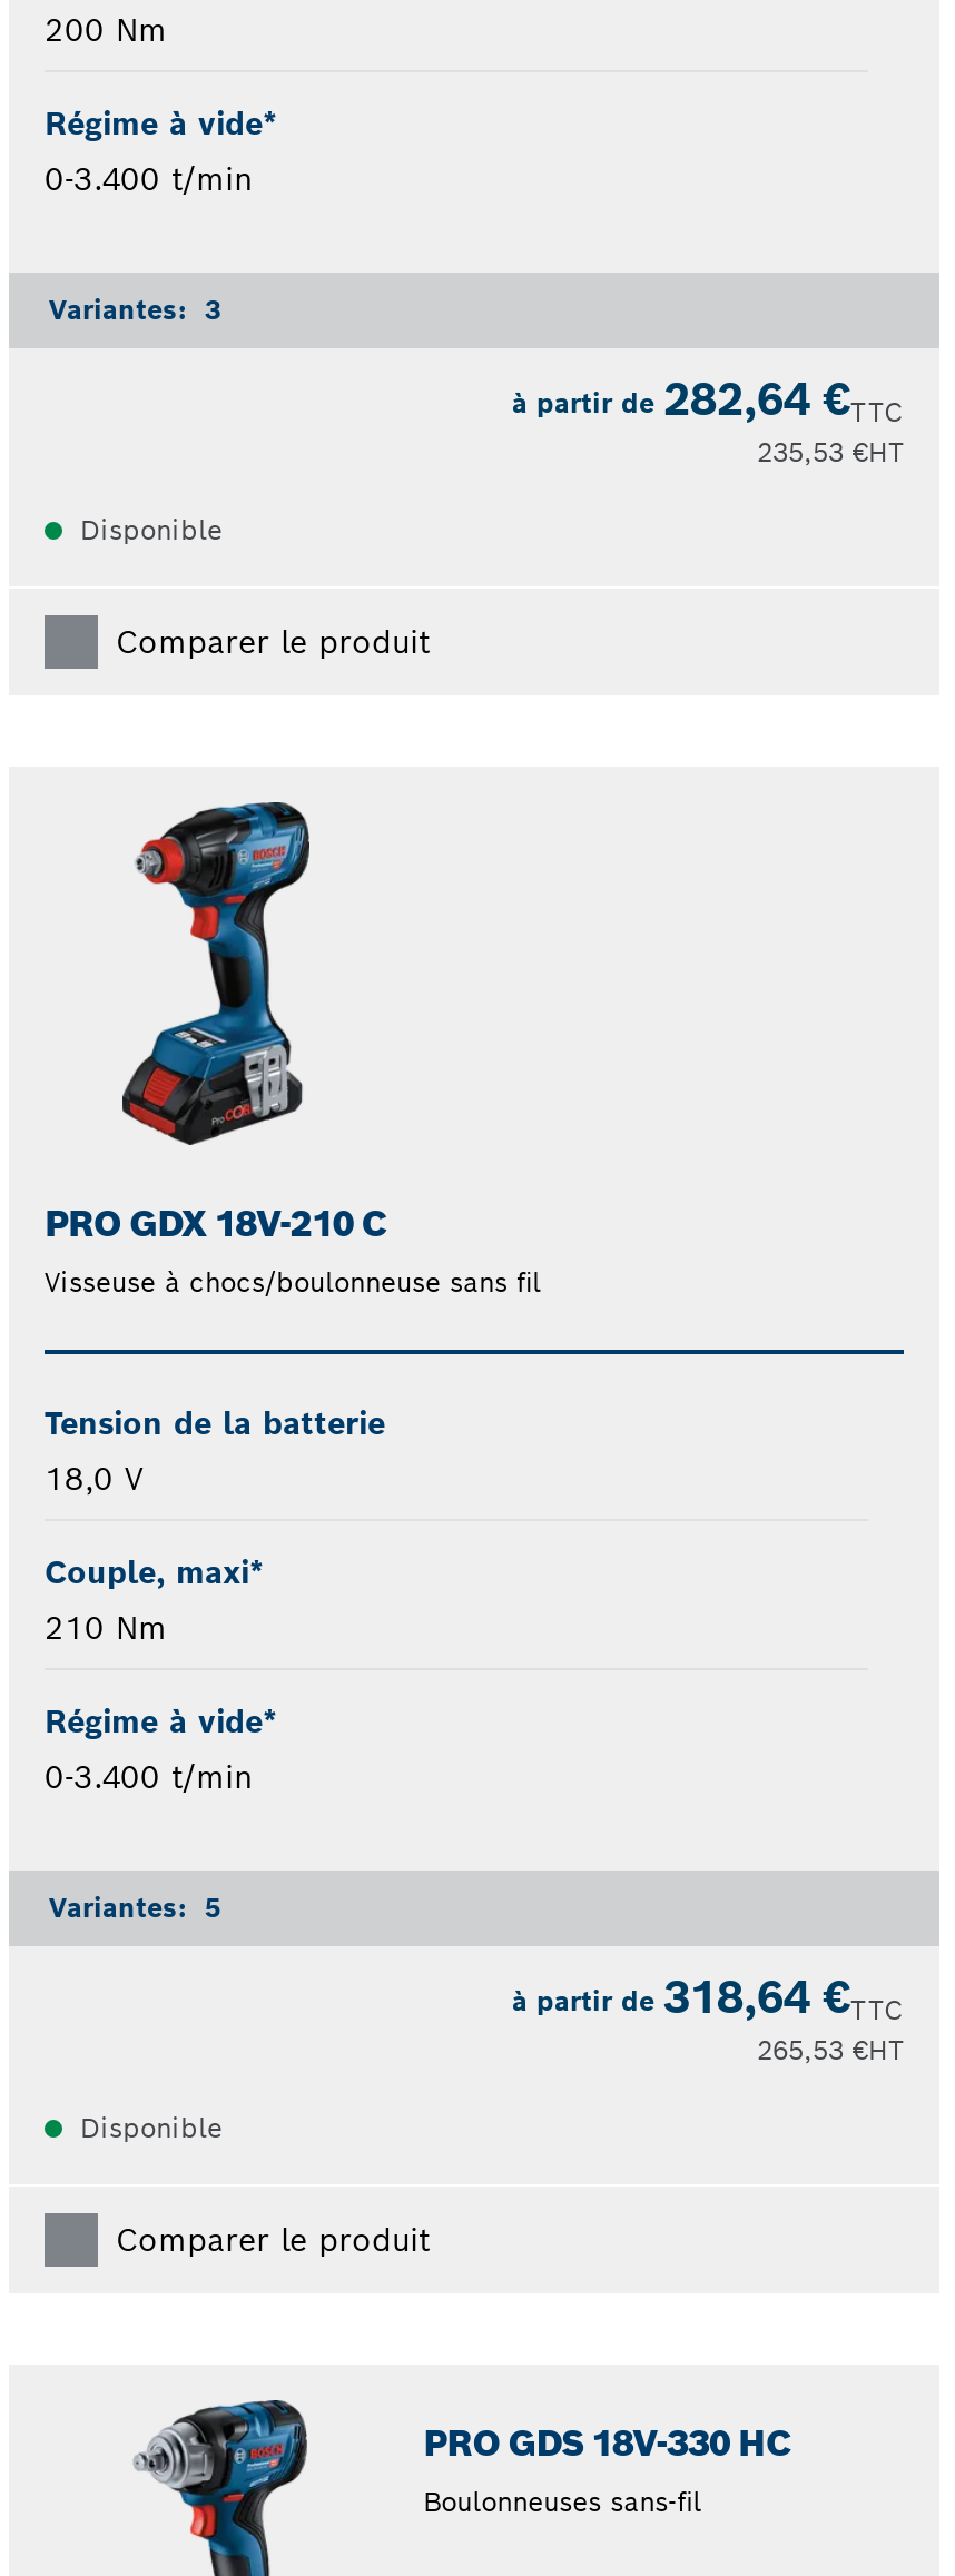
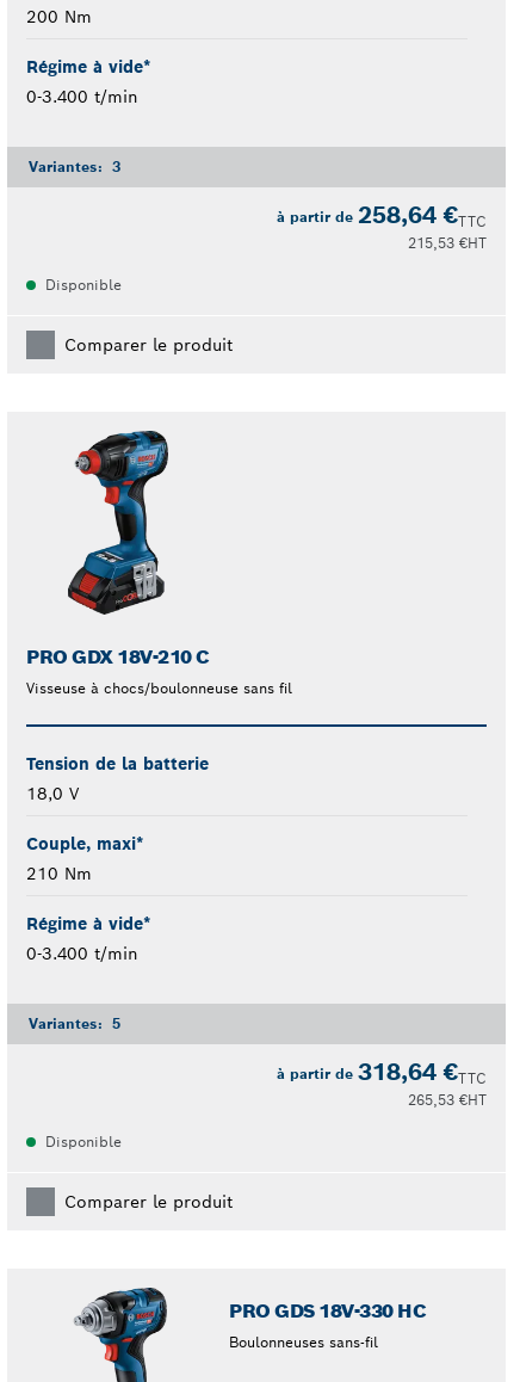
[512,370,904,428] à partir de 282,64 €TTC -> [277,199,487,230] à partir de 258,64 €TTC
[757,435,904,468] 235,53 €HT -> [408,234,487,252] 215,53 €HT

